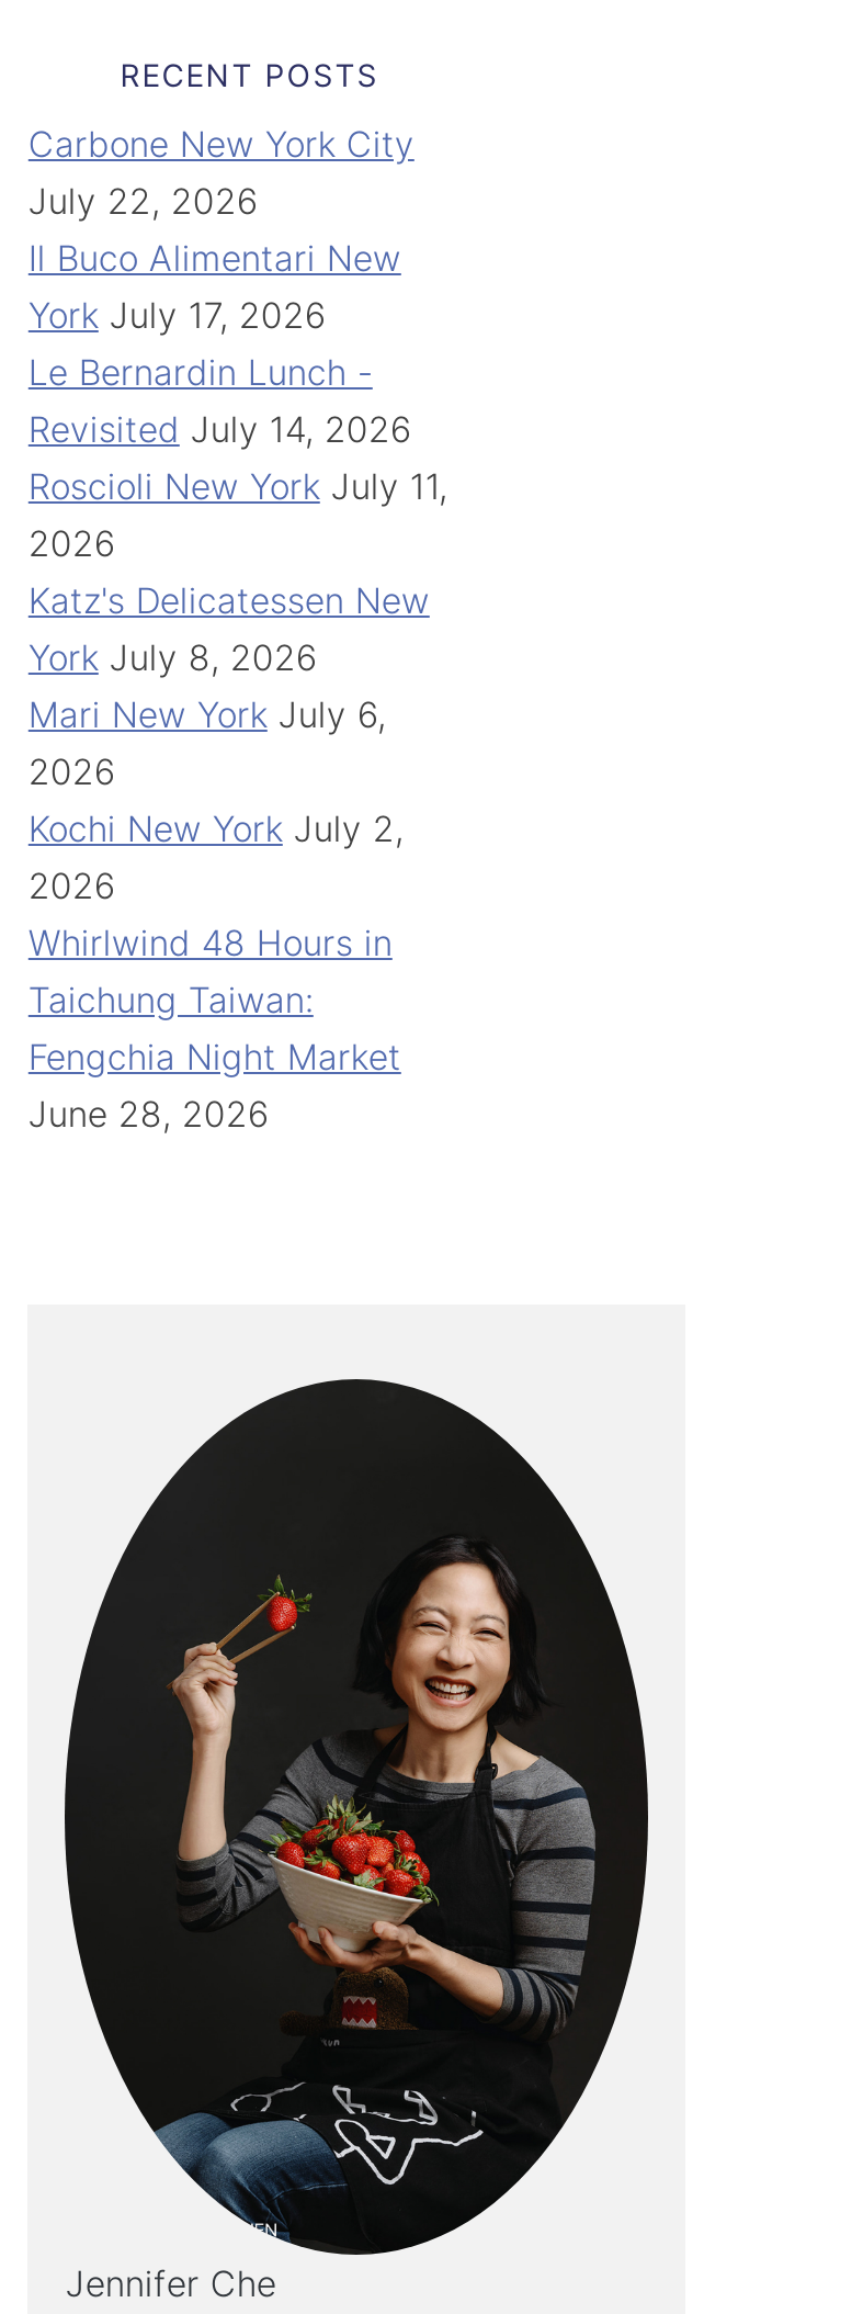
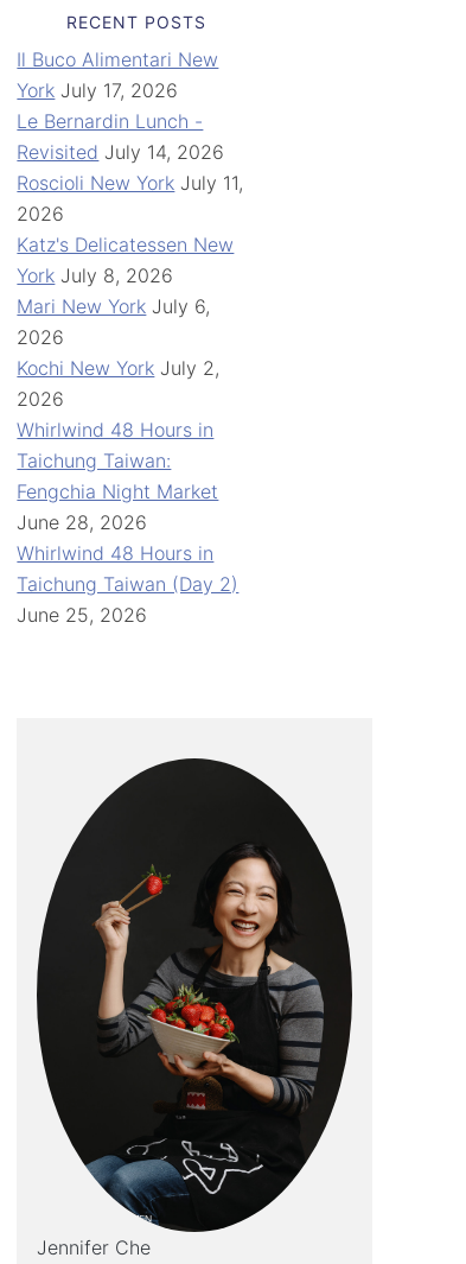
[28,122,414,223] Carbone New York City | July 22, 2026 -> none
moved [28,236,447,1136] -> [17,47,244,534]: Il Buco Alimentari New | York July 17, 2026 | Le Bernardin Lunch - | ... | Fengchia Night Market | June 28, 2026
none -> [17,541,239,627] Whirlwind 48 Hours in | Taichung Taiwan (Day 2) | June 25, 2026

